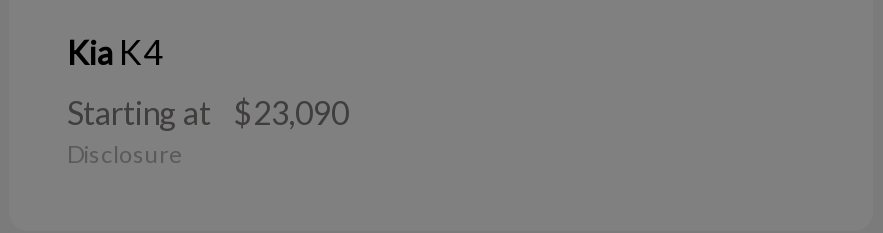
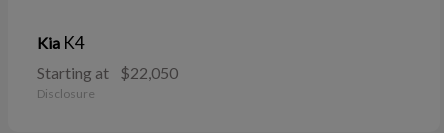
[67,94,349,132] Starting at $23,090 -> [37,63,178,82] Starting at $22,050

